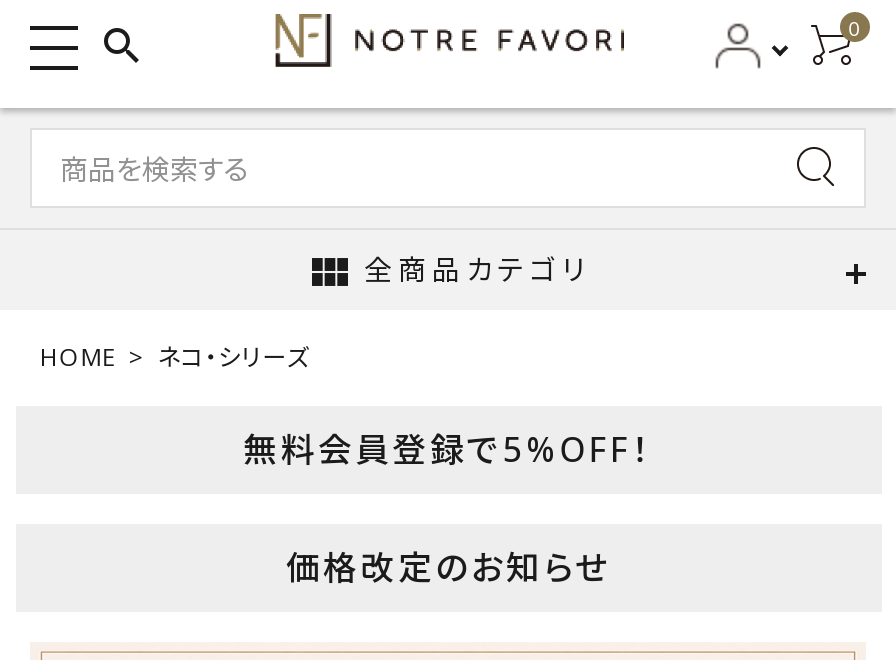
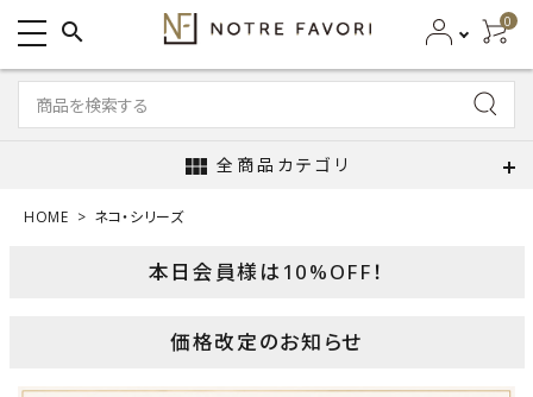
[243,426,653,472] 無料会員登録で5%OFF！ -> [148,258,385,285] 本日会員様は10%OFF！

